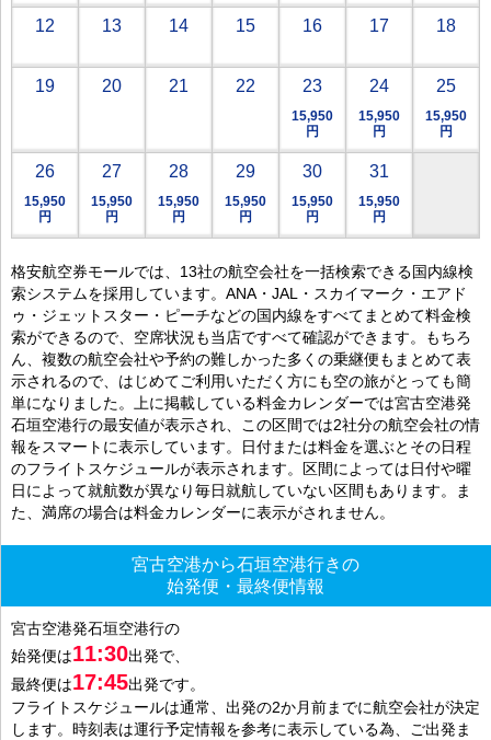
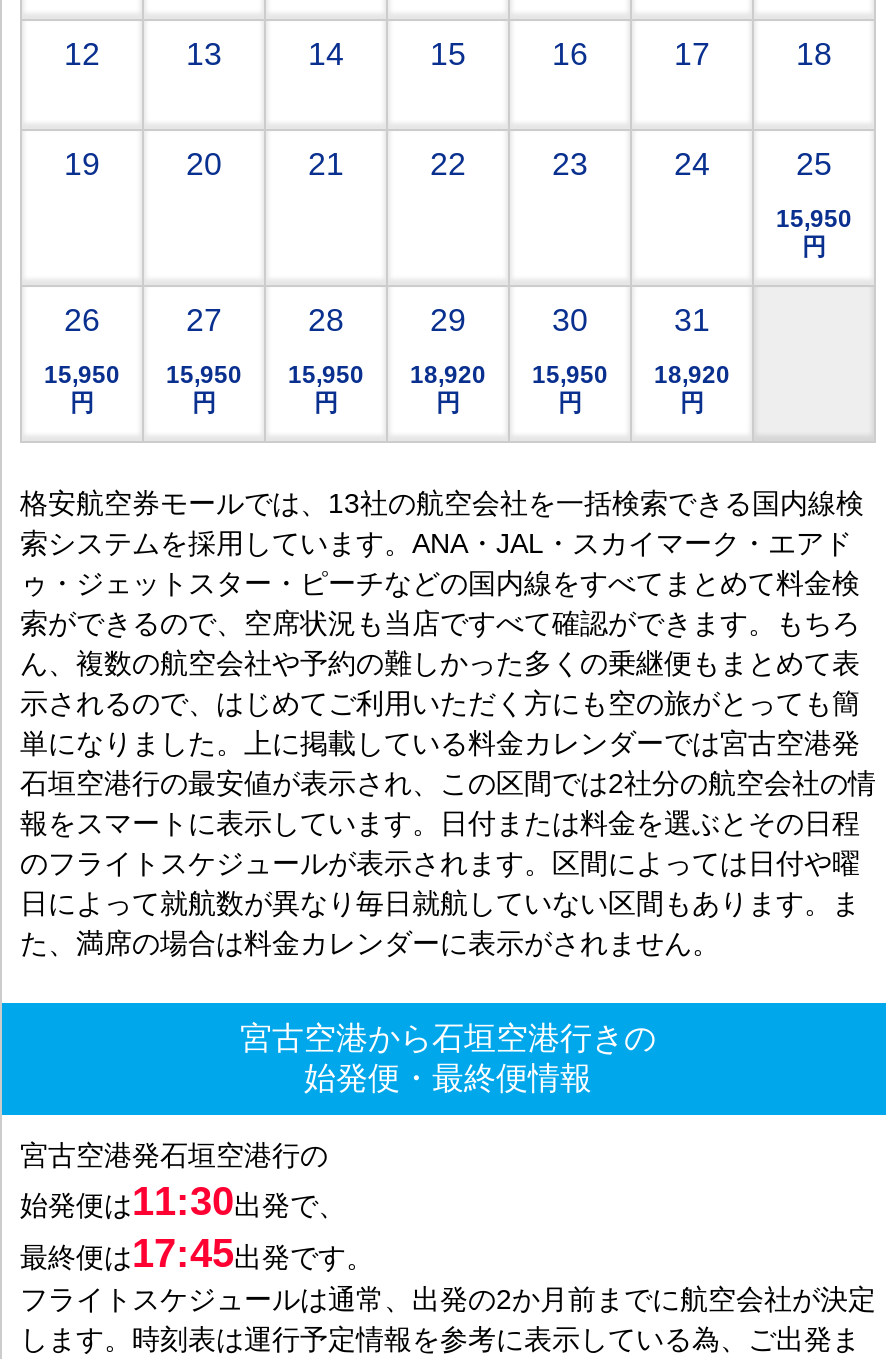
[292,108,333,139] 15,950 | 円 -> none
[358,108,400,139] 15,950 | 円 -> none
[225,194,266,209] 15,950 -> [410,361,486,389] 18,920
[358,194,400,209] 15,950 -> [654,361,730,389] 18,920

